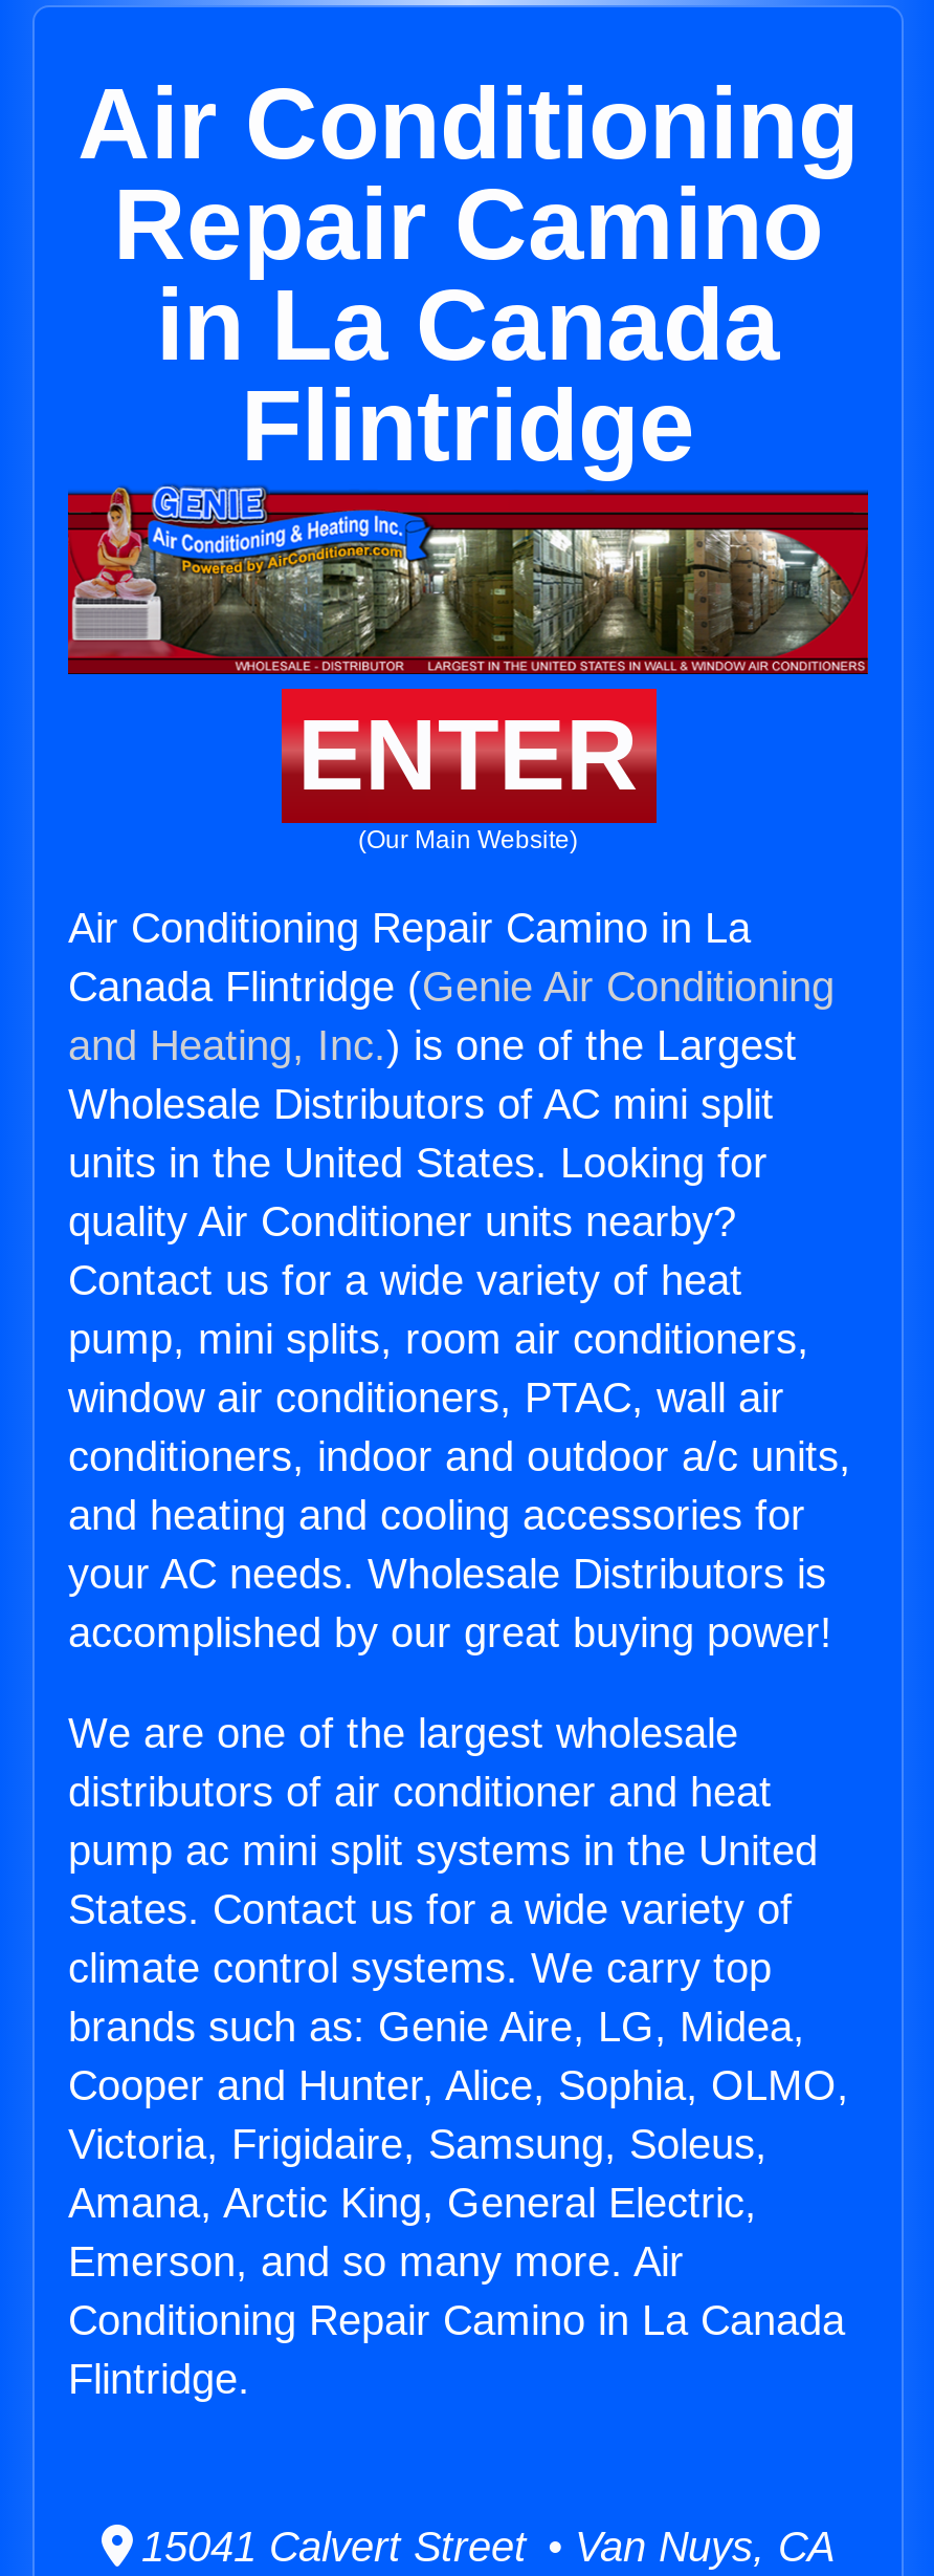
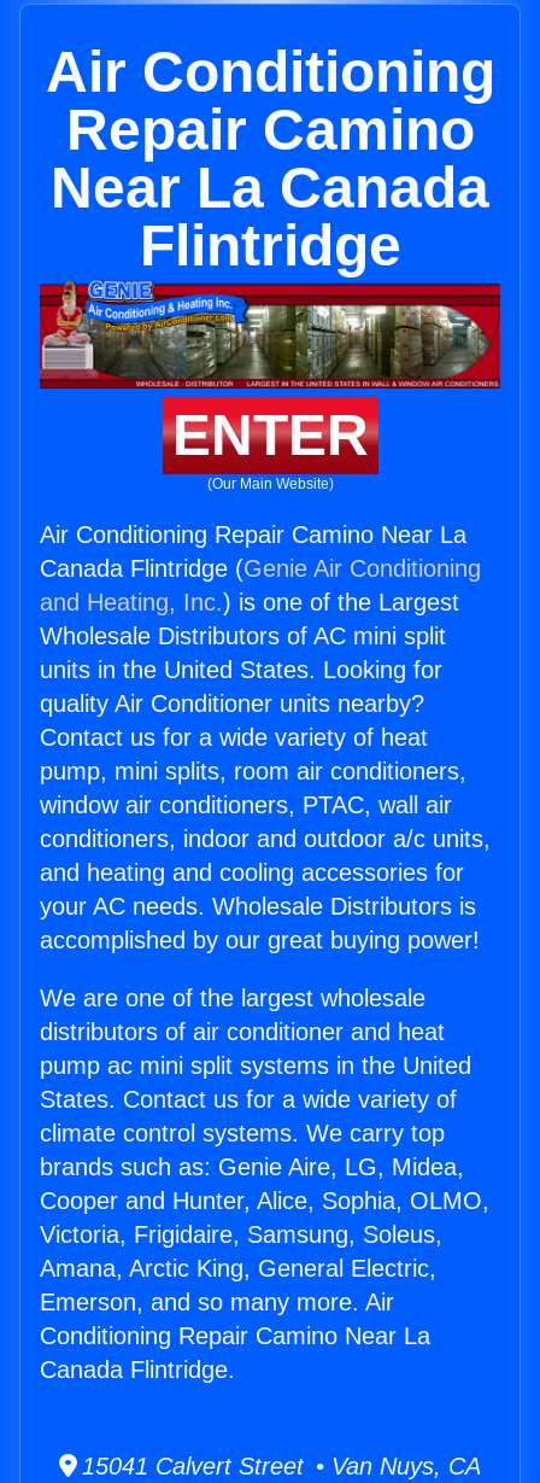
[156,269,780,381] in La Canada -> [51,156,489,220] Near La Canada
[68,905,751,951] Air Conditioning Repair Camino in La -> [40,521,466,548] Air Conditioning Repair Camino Near La
[68,2297,845,2402] Conditioning Repair Camino in La Canada | Flintridge. -> [40,1323,430,1383] Conditioning Repair Camino Near La | Canada Flintridge.

